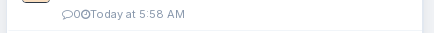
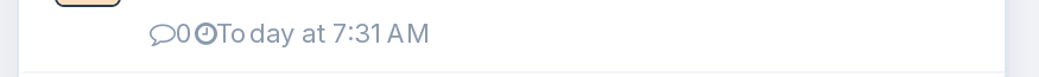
[73,7,185,21] 0 Today at 5:58 AM -> [176,17,430,50] 0 Today at 7:31 AM

